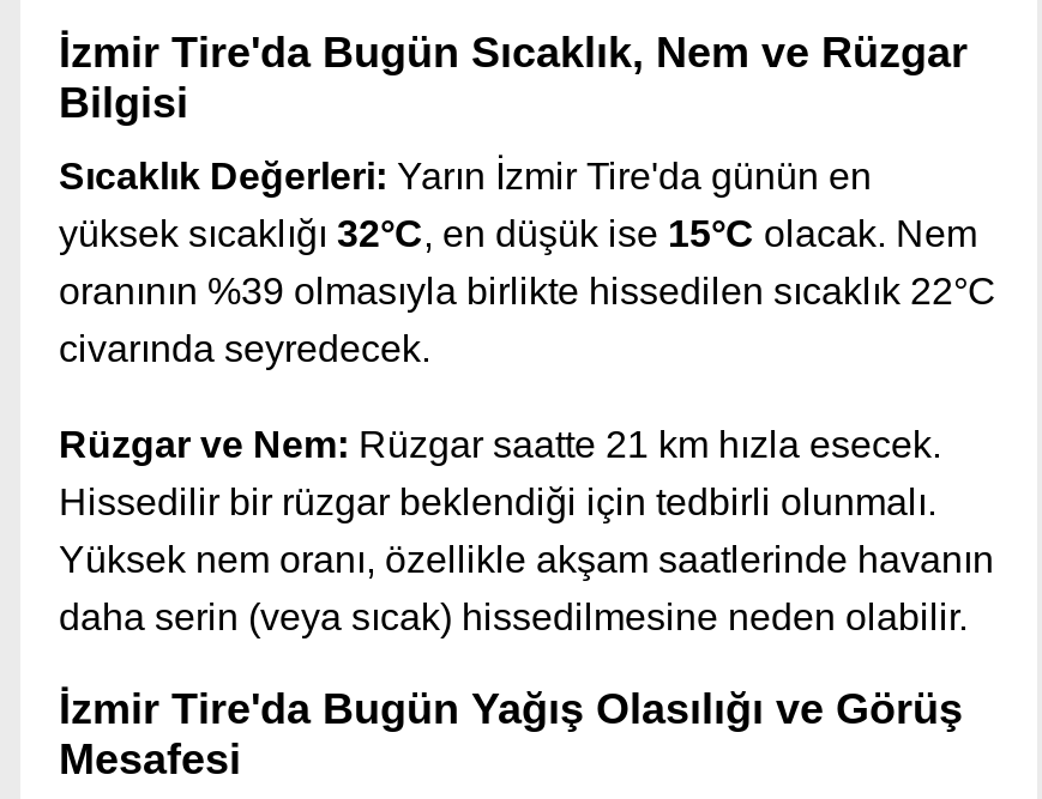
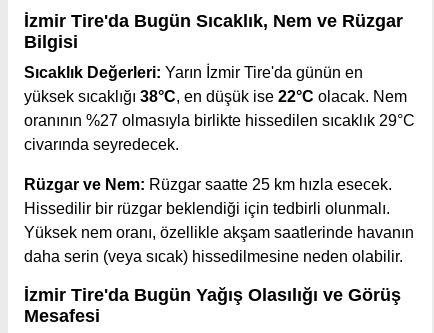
[59,213,977,254] yüksek sıcaklığı 32°C, en düşük ise 15°C olacak. Nem -> [24,88,407,105] yüksek sıcaklığı 38°C, en düşük ise 22°C olacak. Nem
[59,271,996,311] oranının %39 olmasıyla birlikte hissedilen sıcaklık 22°C -> [24,112,415,129] oranının %27 olmasıyla birlikte hissedilen sıcaklık 29°C
[59,424,941,465] Rüzgar ve Nem: Rüzgar saatte 21 km hızla esecek. -> [24,176,392,193] Rüzgar ve Nem: Rüzgar saatte 25 km hızla esecek.

